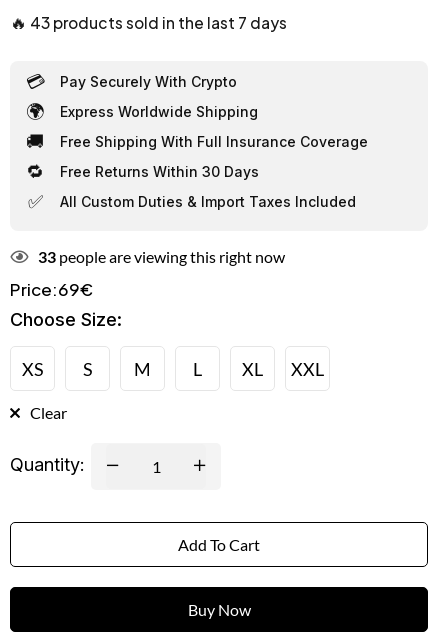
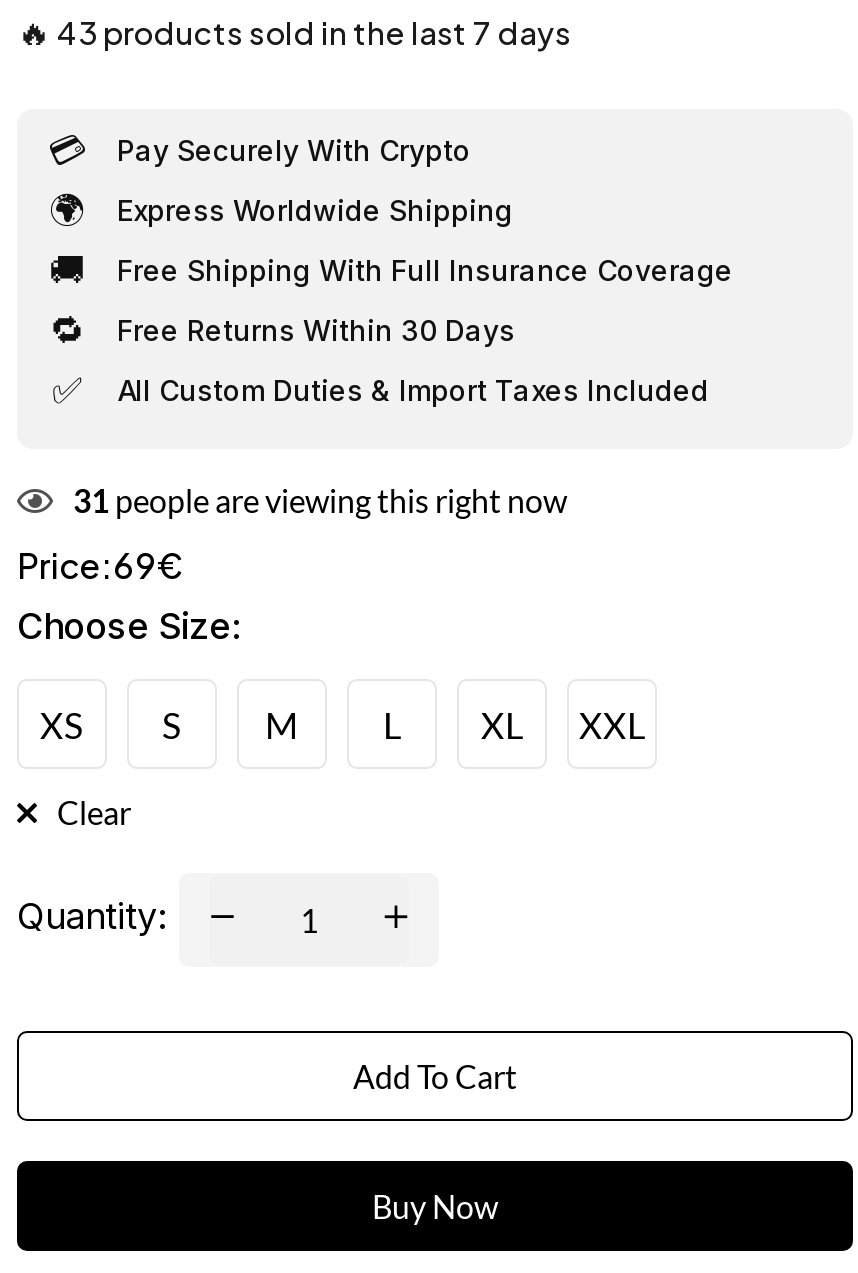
[38,247,285,266] 33 people are viewing this right now -> [73,480,567,518] 31 people are viewing this right now

